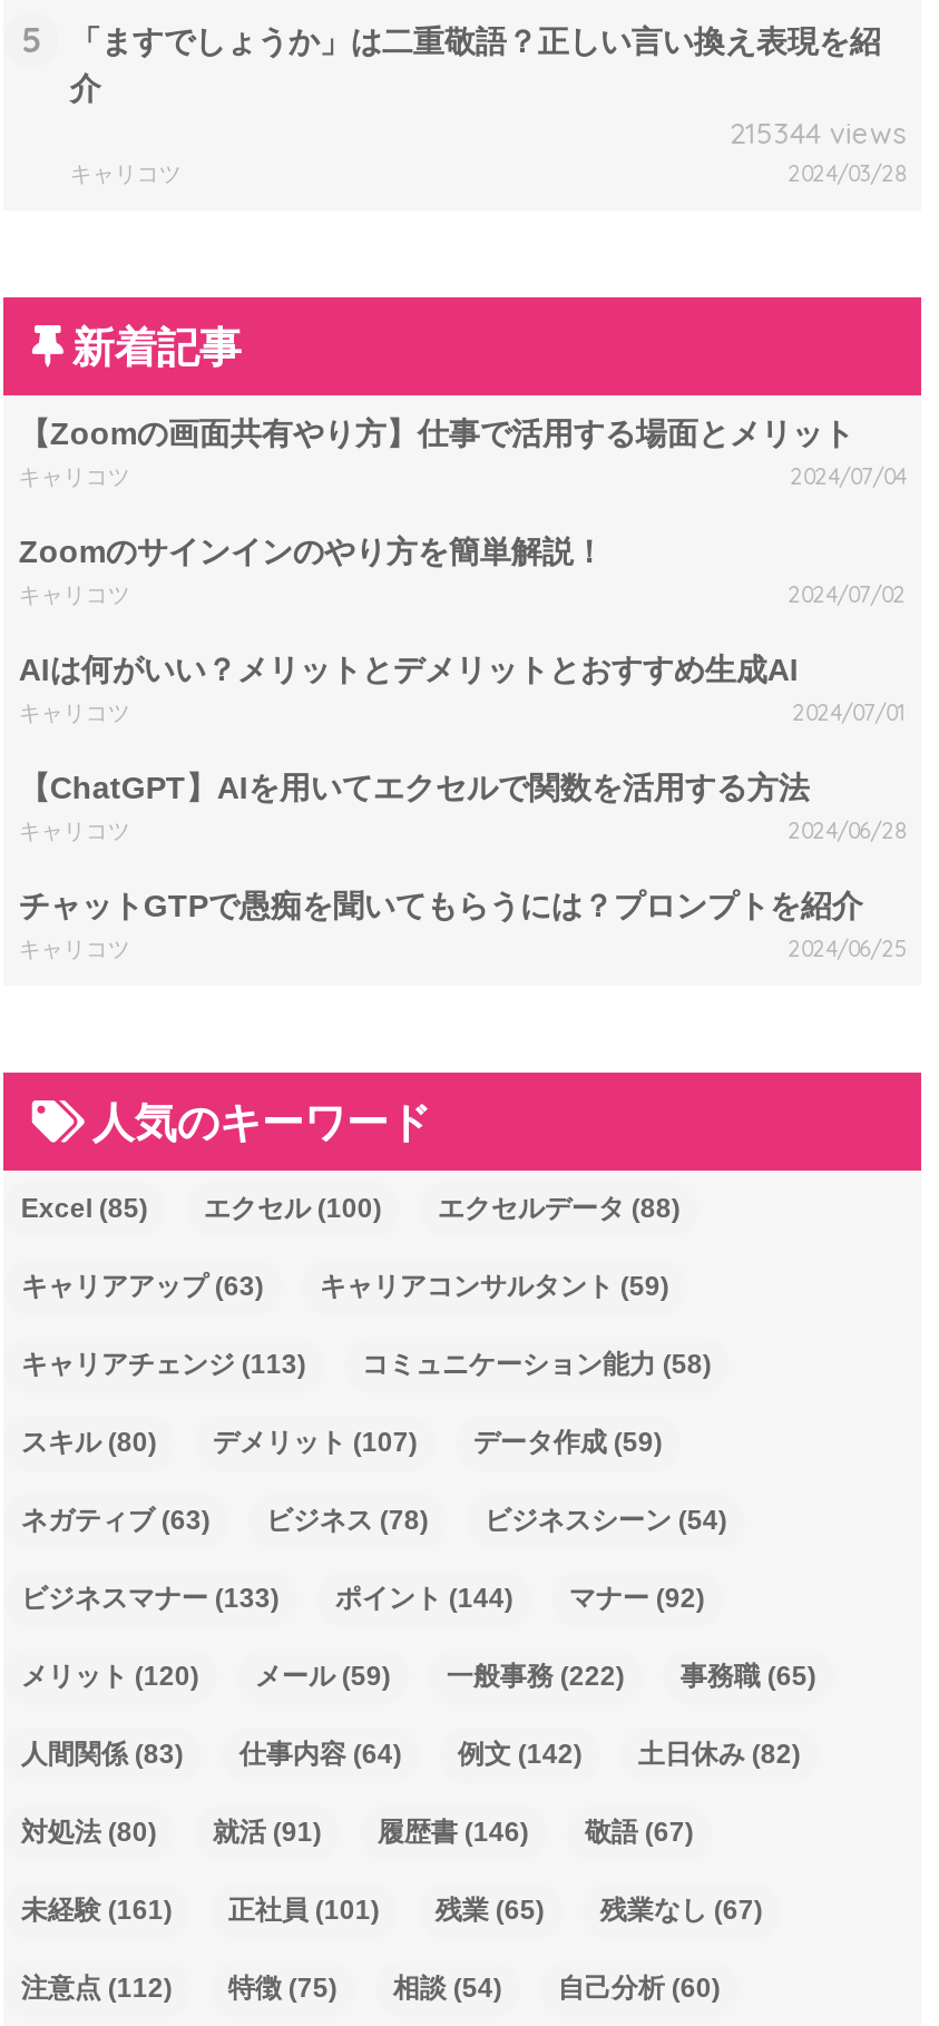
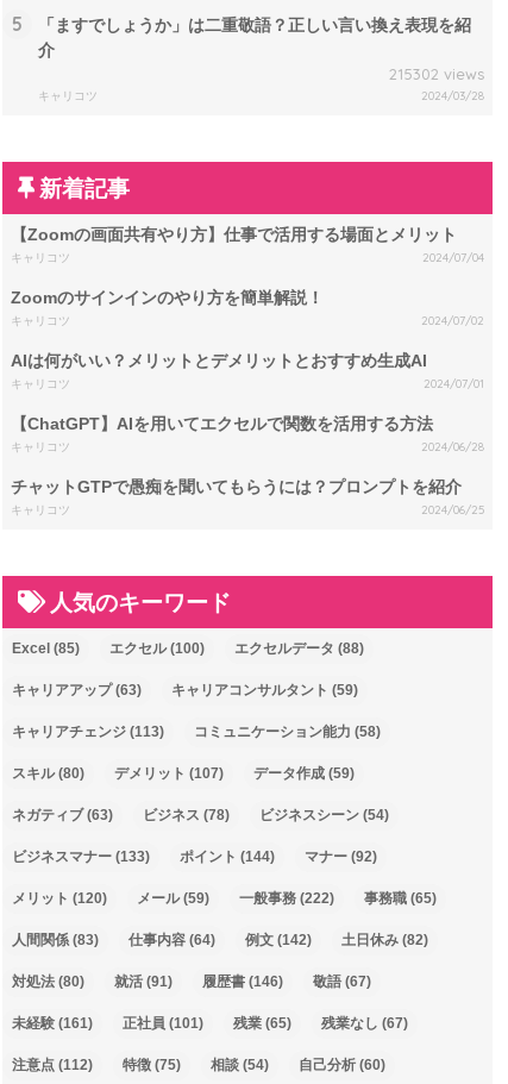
[729,114,905,150] 215344 views -> [389,64,484,83] 215302 views

